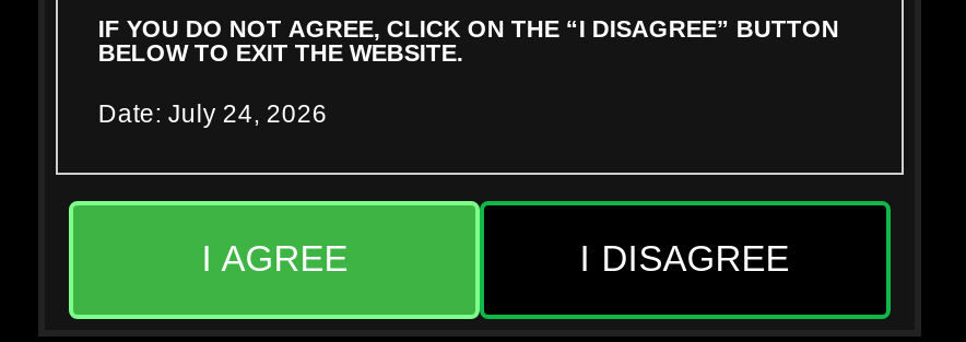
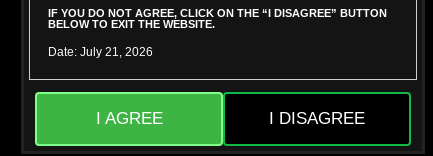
[98,99,328,128] Date: July 24, 2026 -> [48,45,153,58] Date: July 21, 2026

